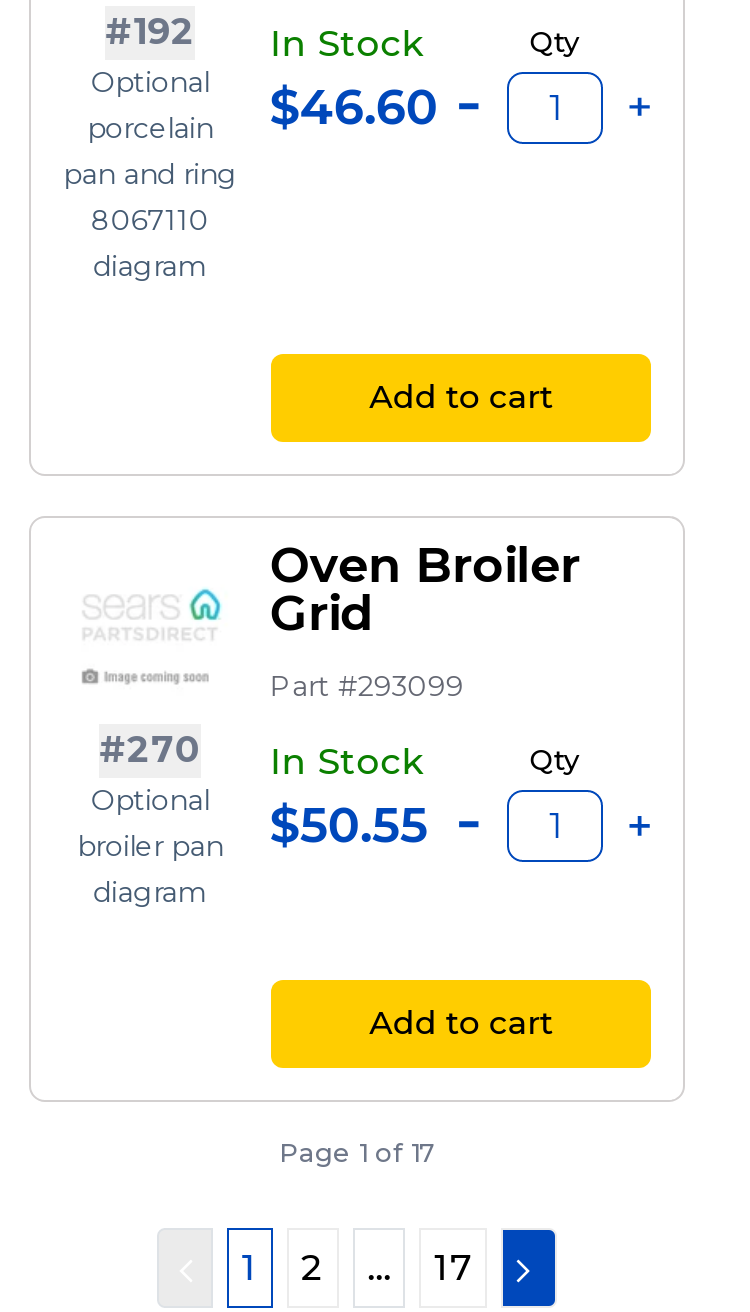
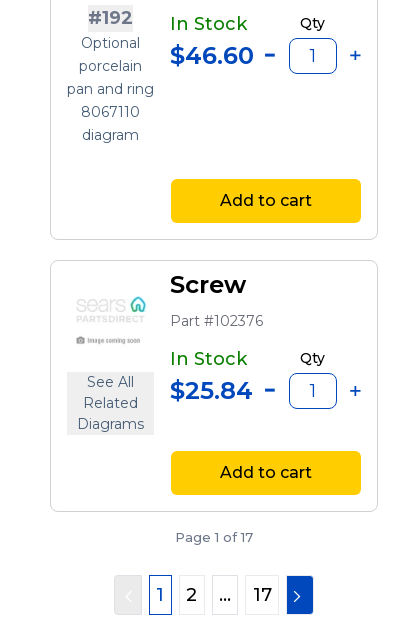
[270,536,580,704] Oven Broiler | Grid | Part #293099 -> [170,270,263,330] Screw | Part #102376
[77,728,223,910] #270 | Optional | broiler pan | diagram -> [77,373,144,433] See All | Related | Diagrams
[270,796,428,854] $50.55 -> [170,376,253,405] $25.84

